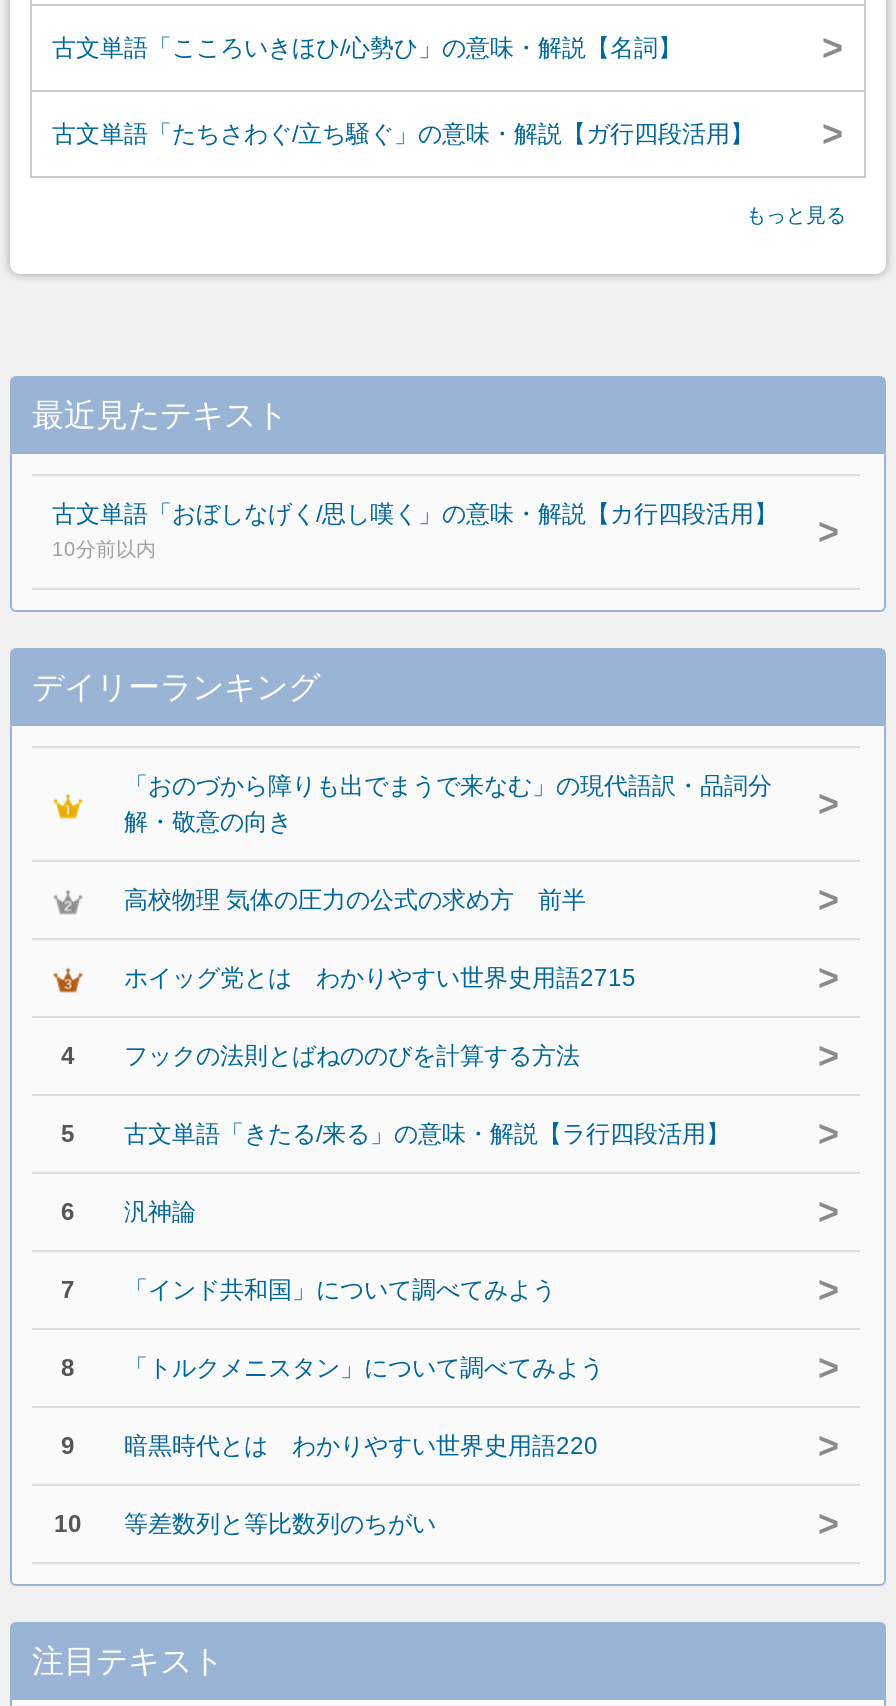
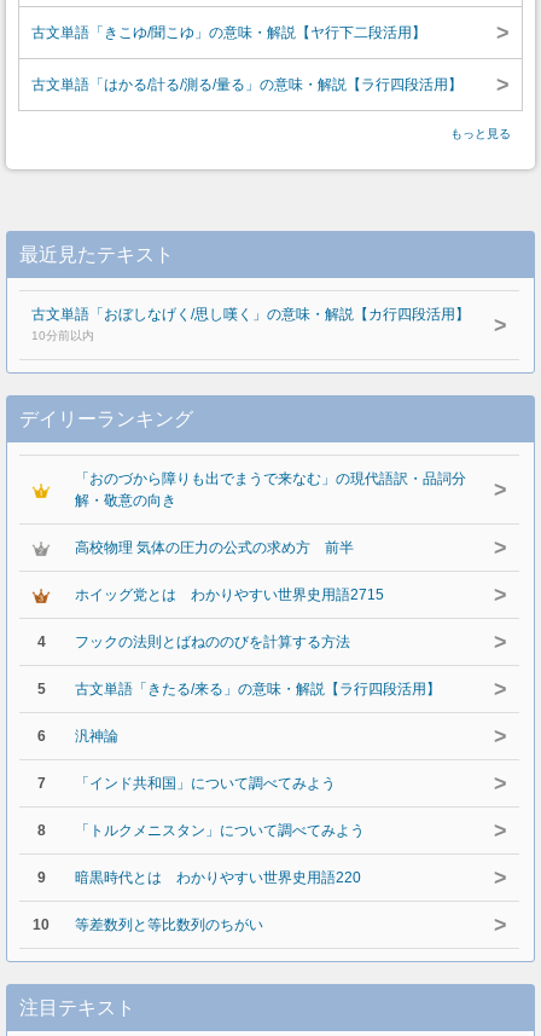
[52,34,682,62] 古文単語「こころいきほひ/心勢ひ」の意味・解説【名詞】 -> [31,24,426,41] 古文単語「きこゆ/聞こゆ」の意味・解説【ヤ行下二段活用】
[52,120,754,148] 古文単語「たちさわぐ/立ち騒ぐ」の意味・解説【ガ行四段活用】 -> [31,76,463,93] 古文単語「はかる/計る/測る/量る」の意味・解説【ラ行四段活用】

